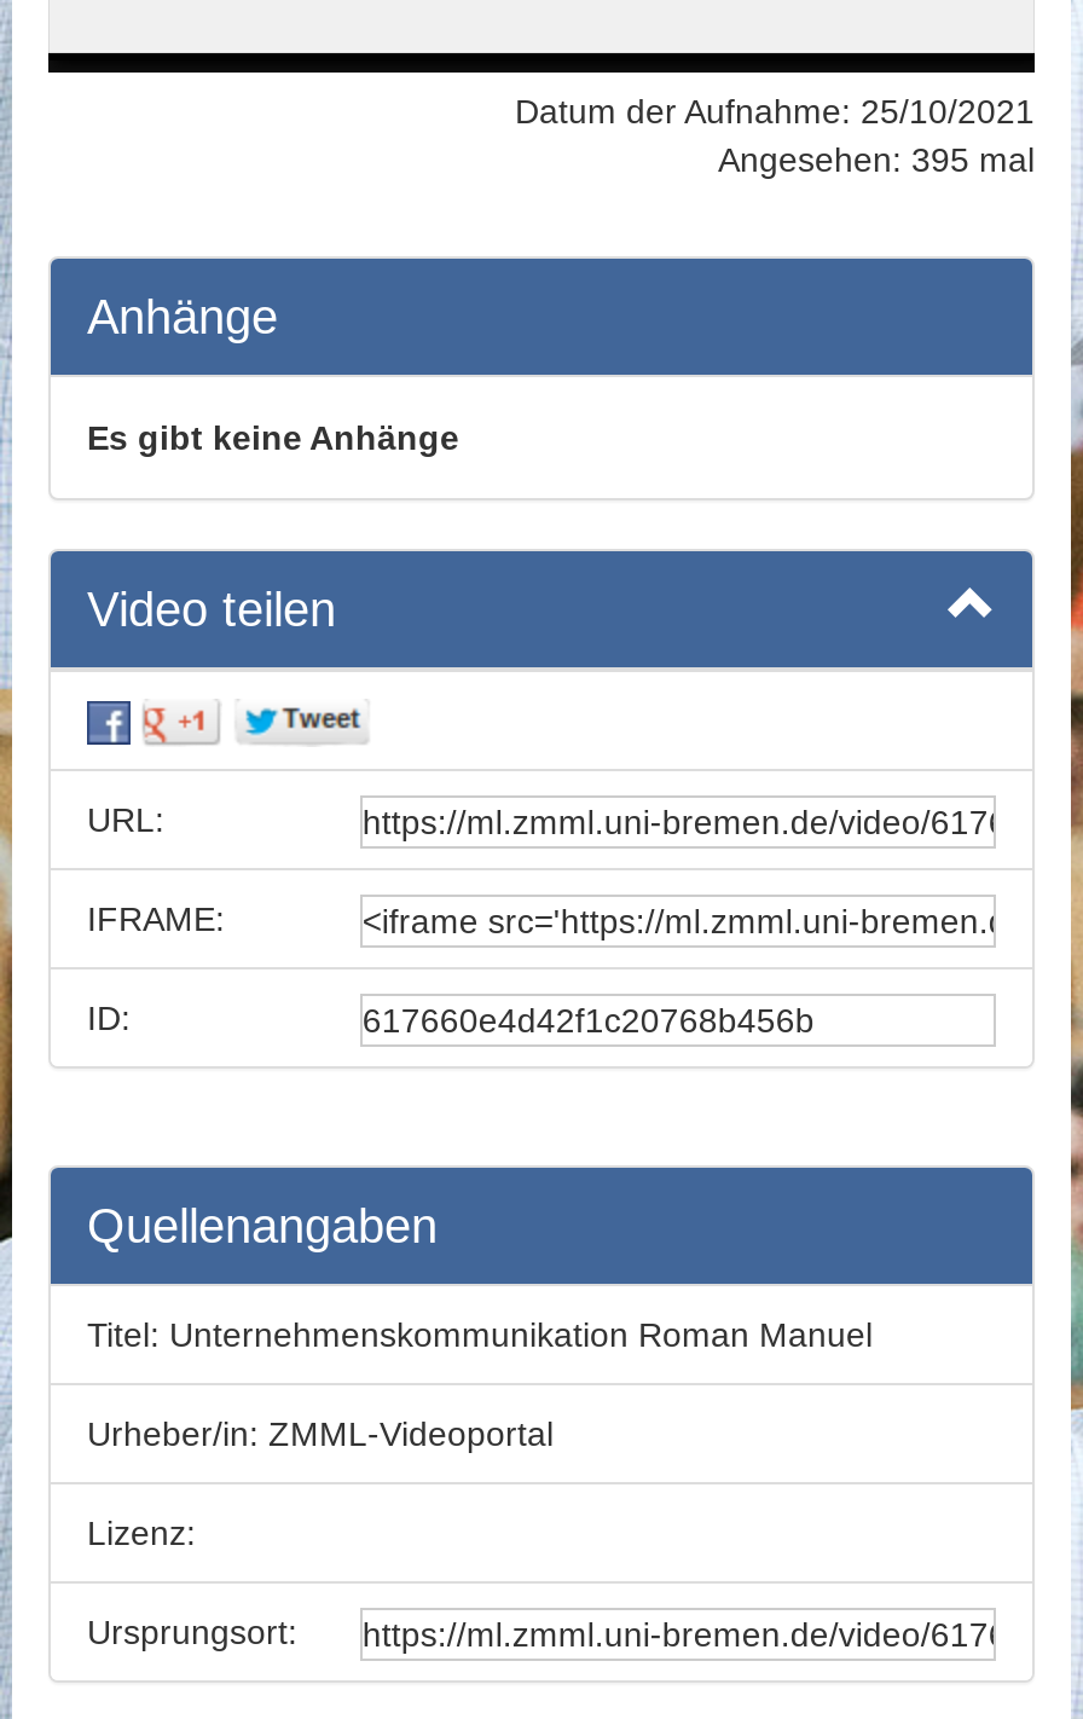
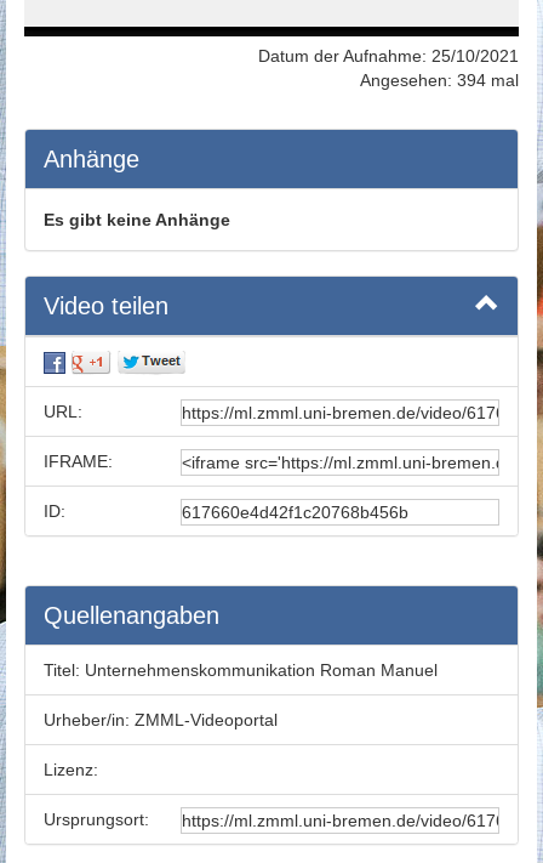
[718,140,1035,178] Angesehen: 395 mal -> [360,70,519,90] Angesehen: 394 mal

